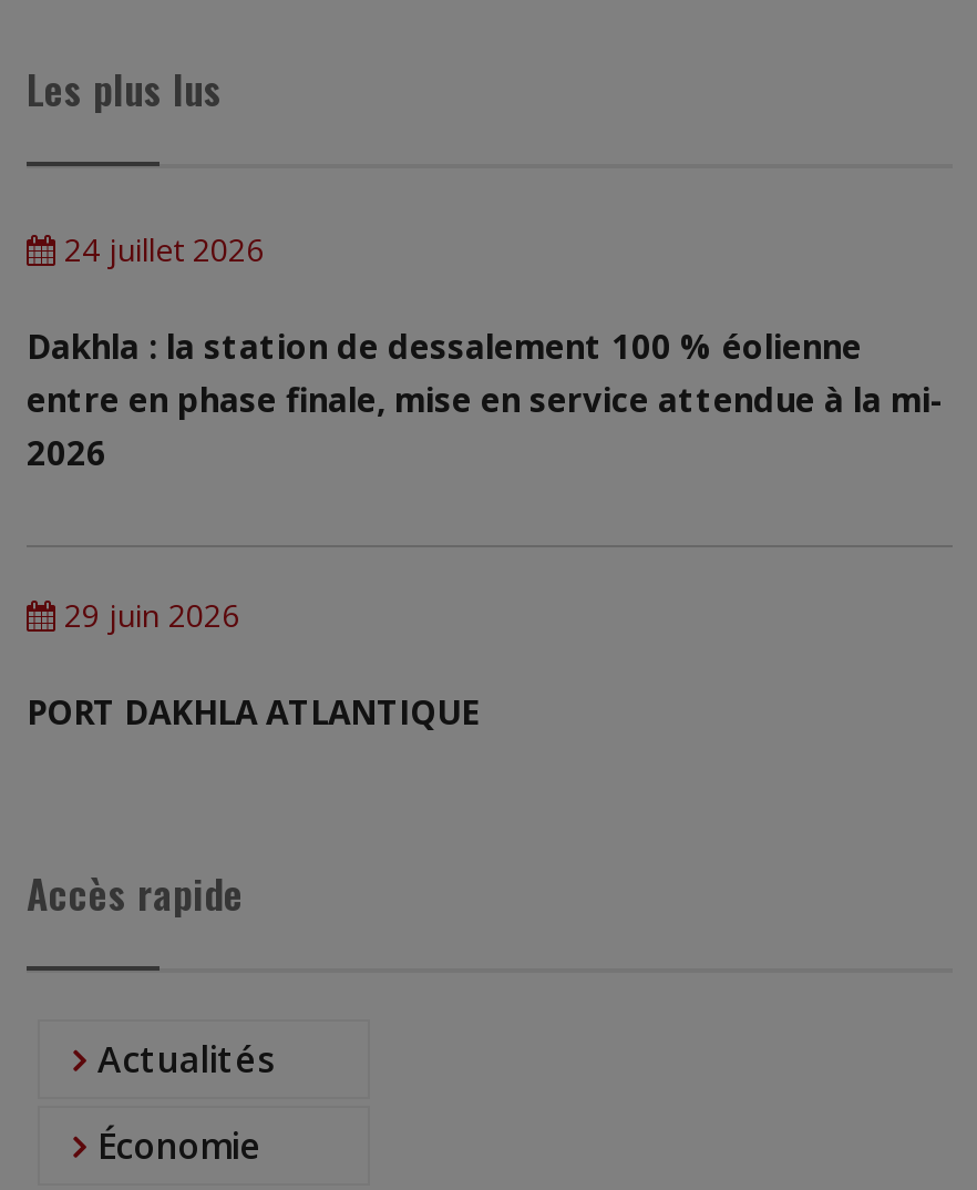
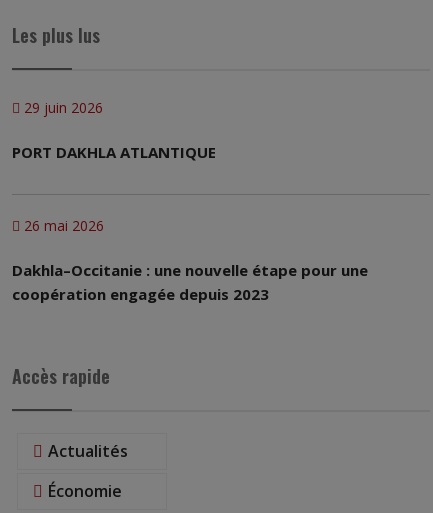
[27,227,944,473] 24 juillet 2026 | Dakhla : la station de dessalement 100 % éolienne | entre en phase finale, mise en service attendue à la mi- | 2026 -> none
moved [27,593,479,732] -> [12,98,216,162]: 29 juin 2026 | PORT DAKHLA ATLANTIQUE
none -> [12,216,368,304] 26 mai 2026 | Dakhla–Occitanie : une nouvelle étape pour une | coopération engagée depuis 2023

